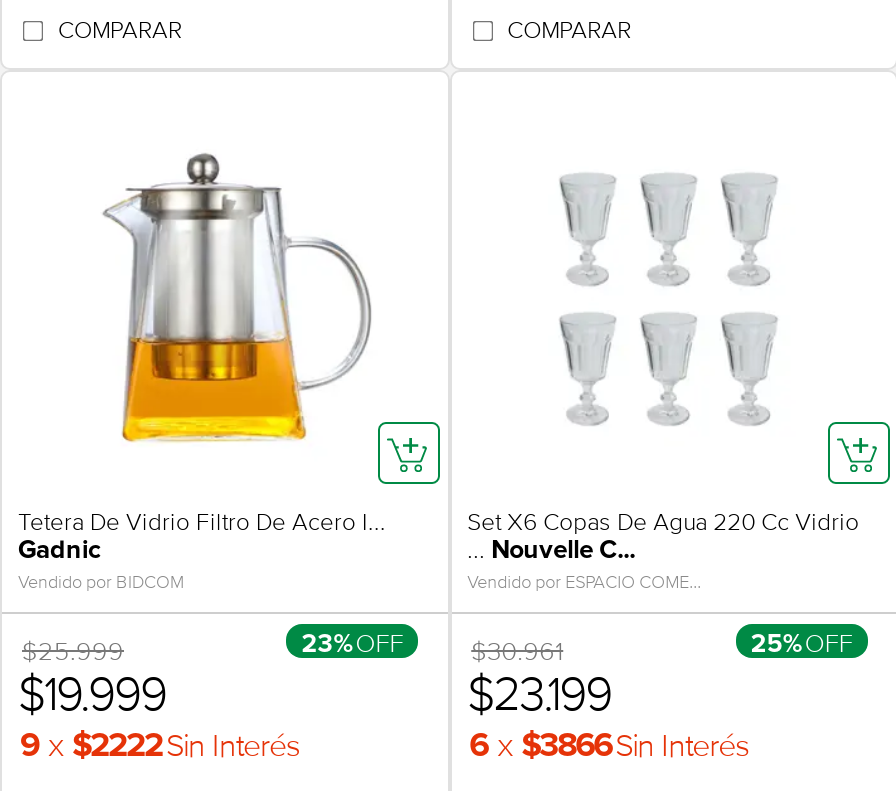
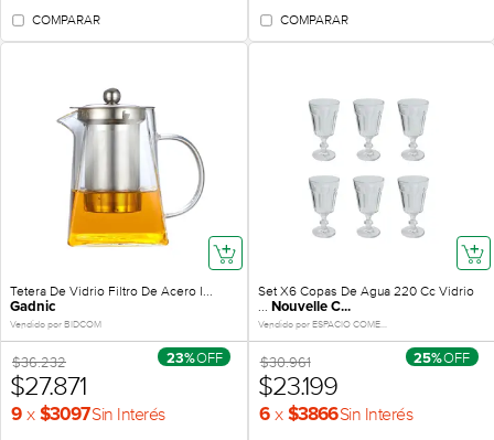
[22,632,124,668] $25.999 -> [12,352,66,372] $36.232
[18,658,166,726] $19.999 -> [10,366,86,404] $27.871
[20,720,299,768] 9 x $2222 Sin Interés -> [11,400,165,427] 9 x $3097 Sin Interés

